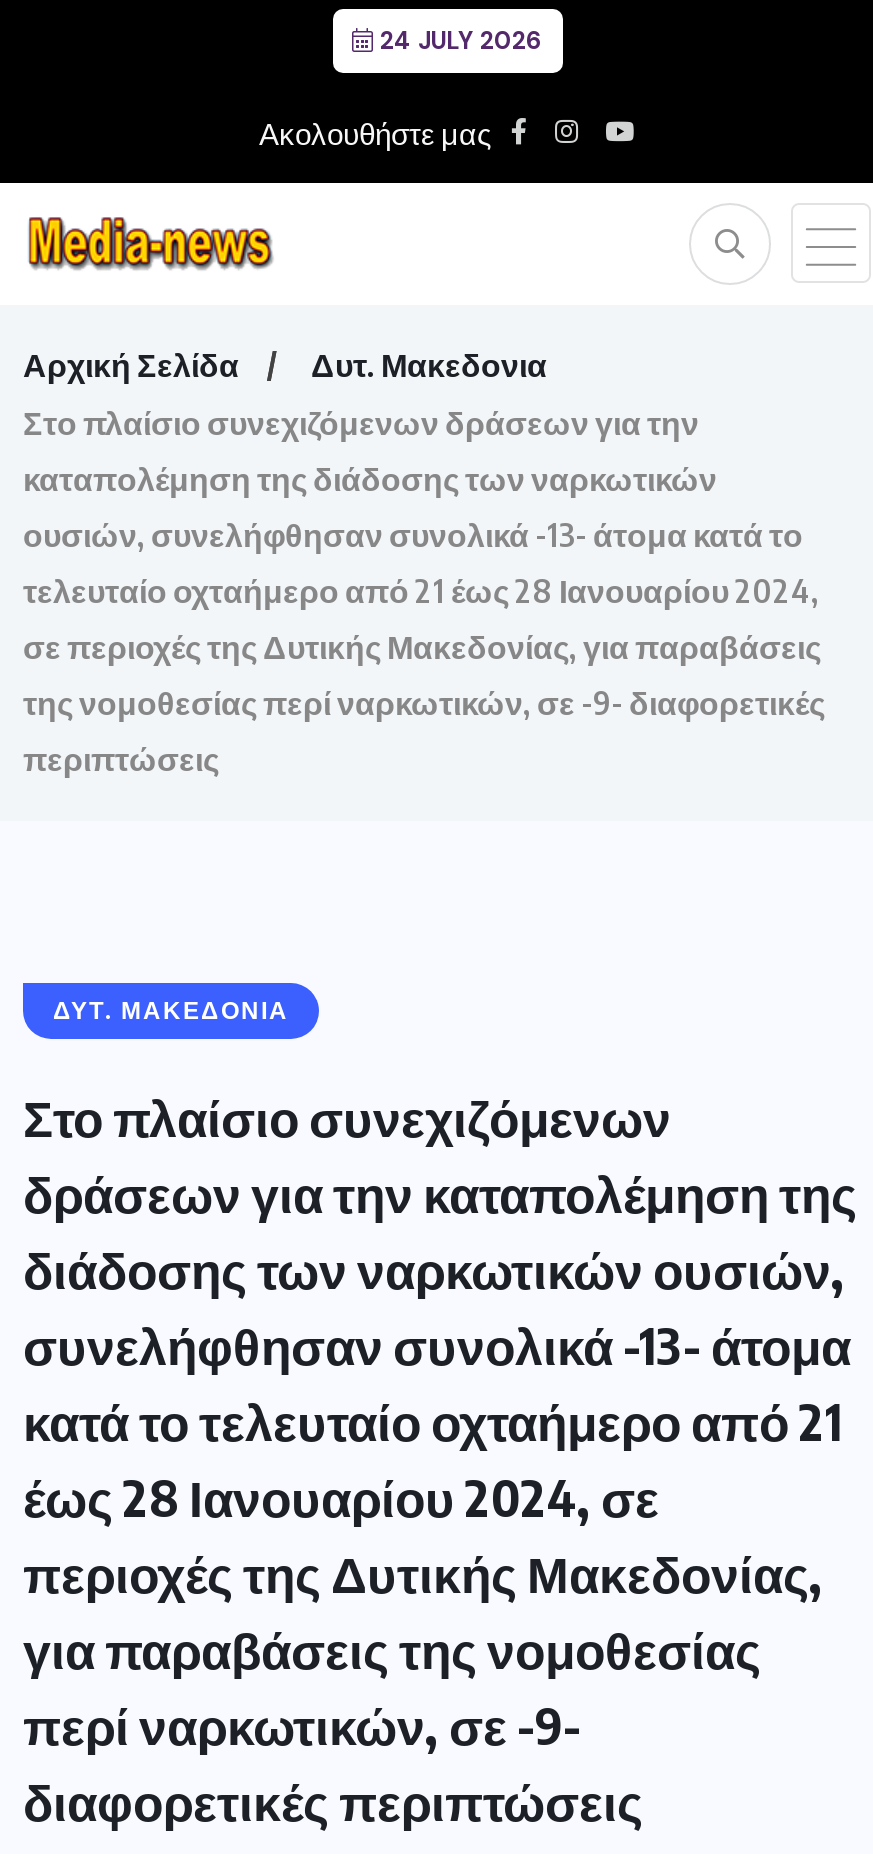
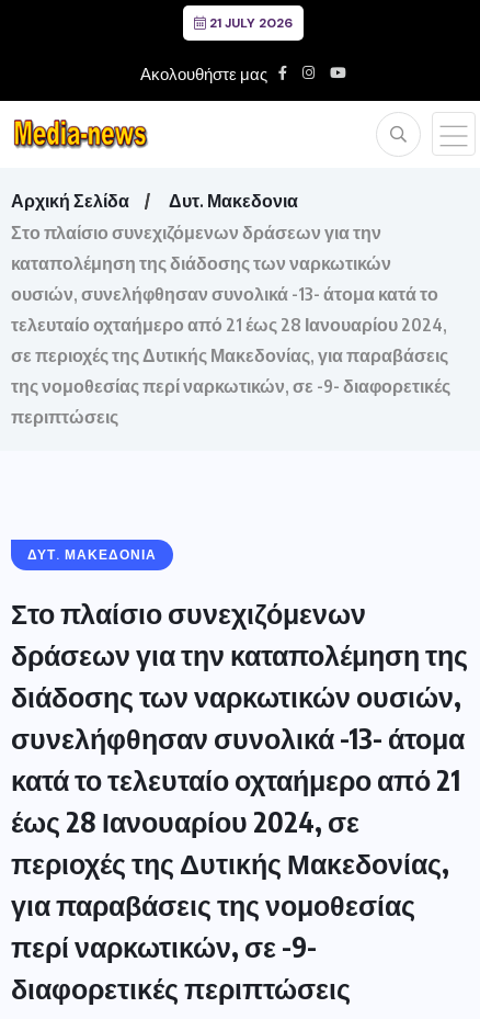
[374,25,542,57] 24 JULY 2026 -> [206,14,293,32] 21 JULY 2026

